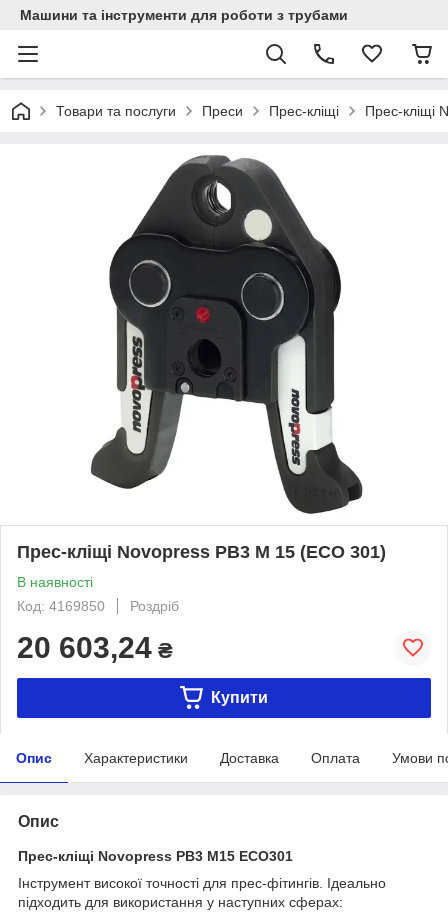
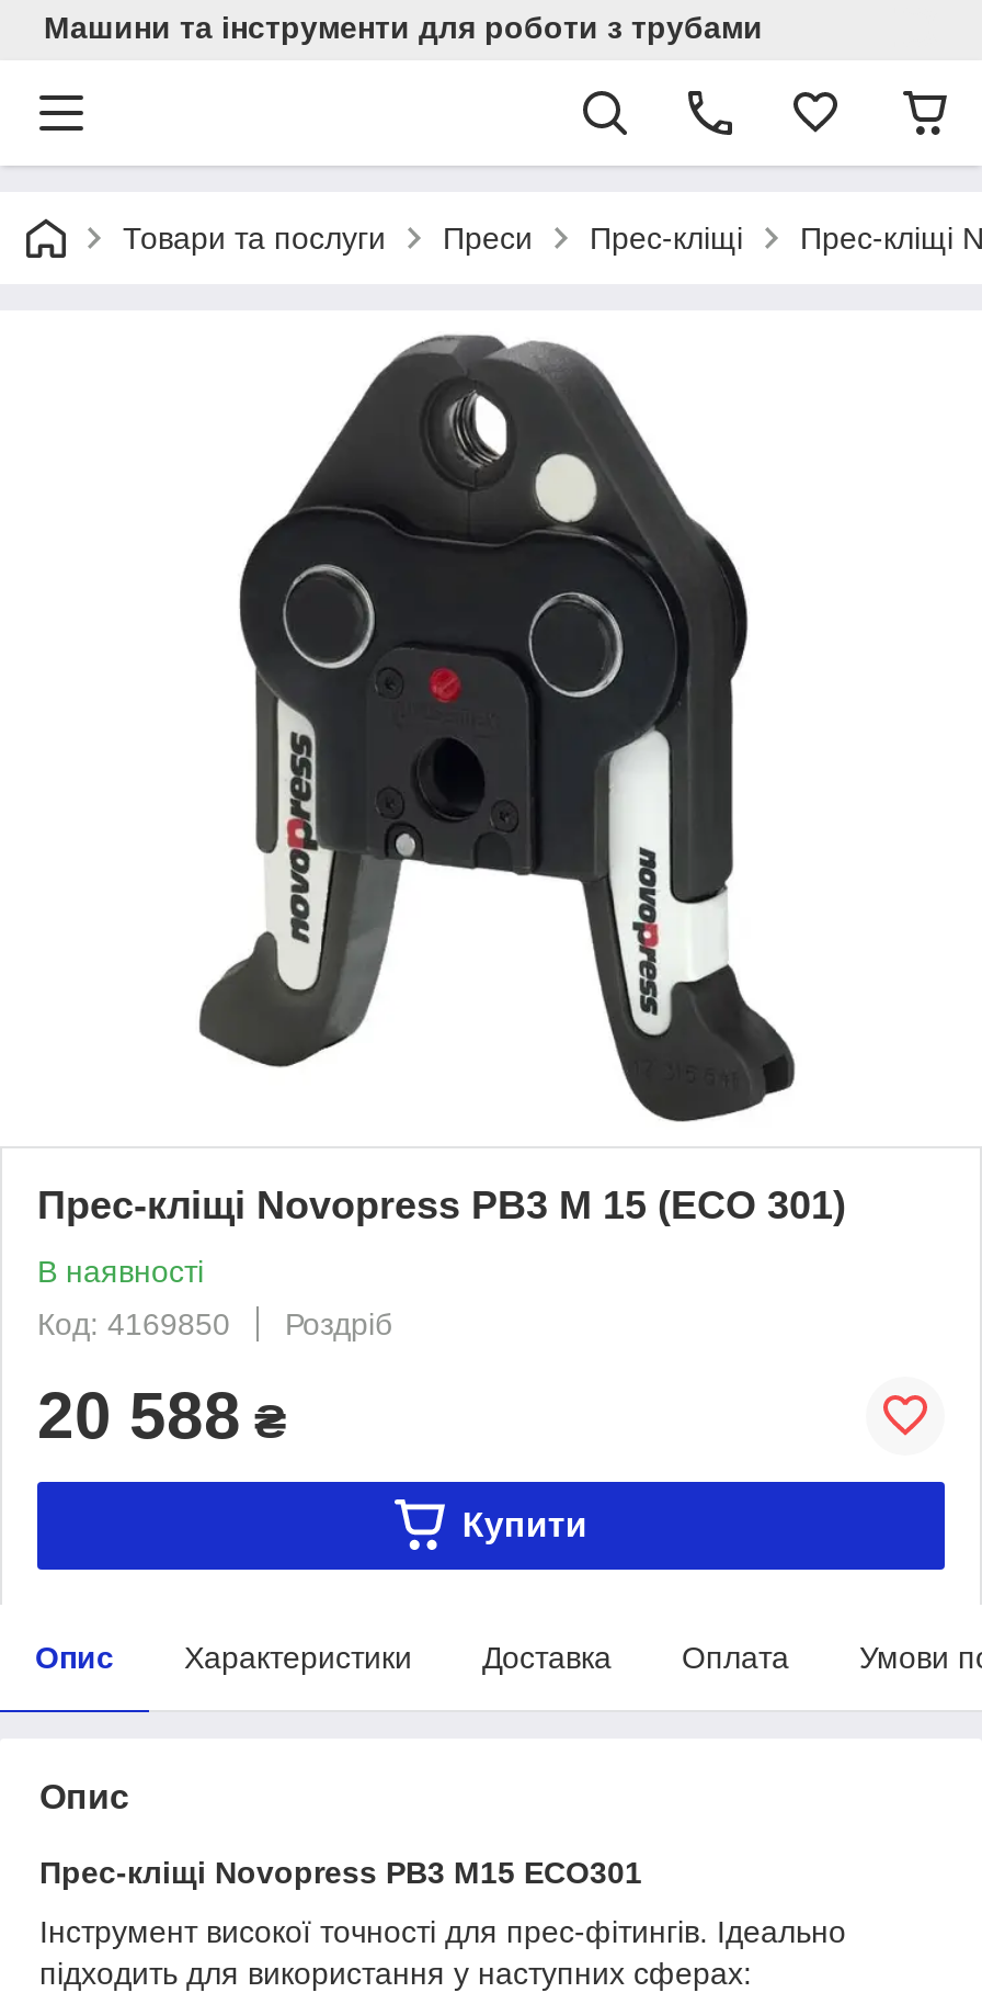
[17,631,173,664] 20 603,24 ₴ -> [37,1378,287,1451] 20 588 ₴

